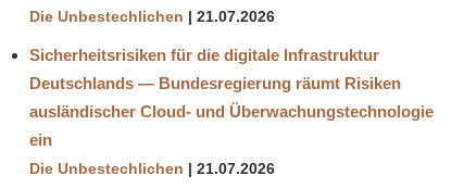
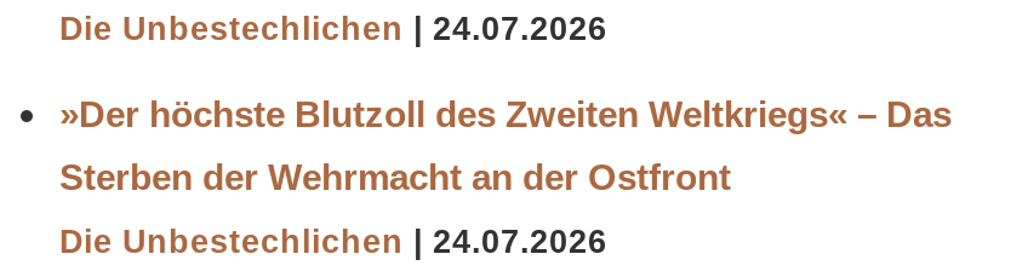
[29,8,434,148] 21.07.2026 | Sicherheitsrisiken für die digitale Infrastruktur | Deutschlands — Bundesregierung räumt Risiken | ausländischer Cloud- und Überwachungstechnologie | ein -> [59,12,952,198] 24.07.2026 | »Der höchste Blutzoll des Zweiten Weltkriegs« – Das | Sterben der Wehrmacht an der Ostfront
[29,160,275,177] Die Unbestechlichen 21.07.2026 -> [59,225,607,261] Die Unbestechlichen 24.07.2026

